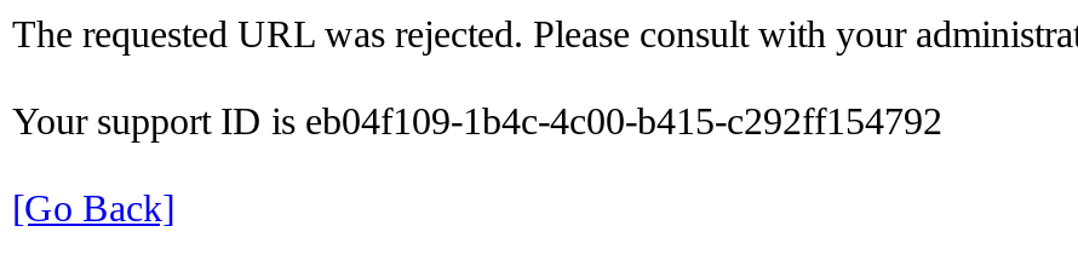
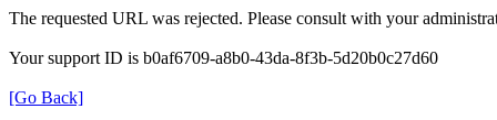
[12,100,942,141] Your support ID is eb04f109-1b4c-4c00-b415-c292ff154792 -> [9,48,438,67] Your support ID is b0af6709-a8b0-43da-8f3b-5d20b0c27d60

